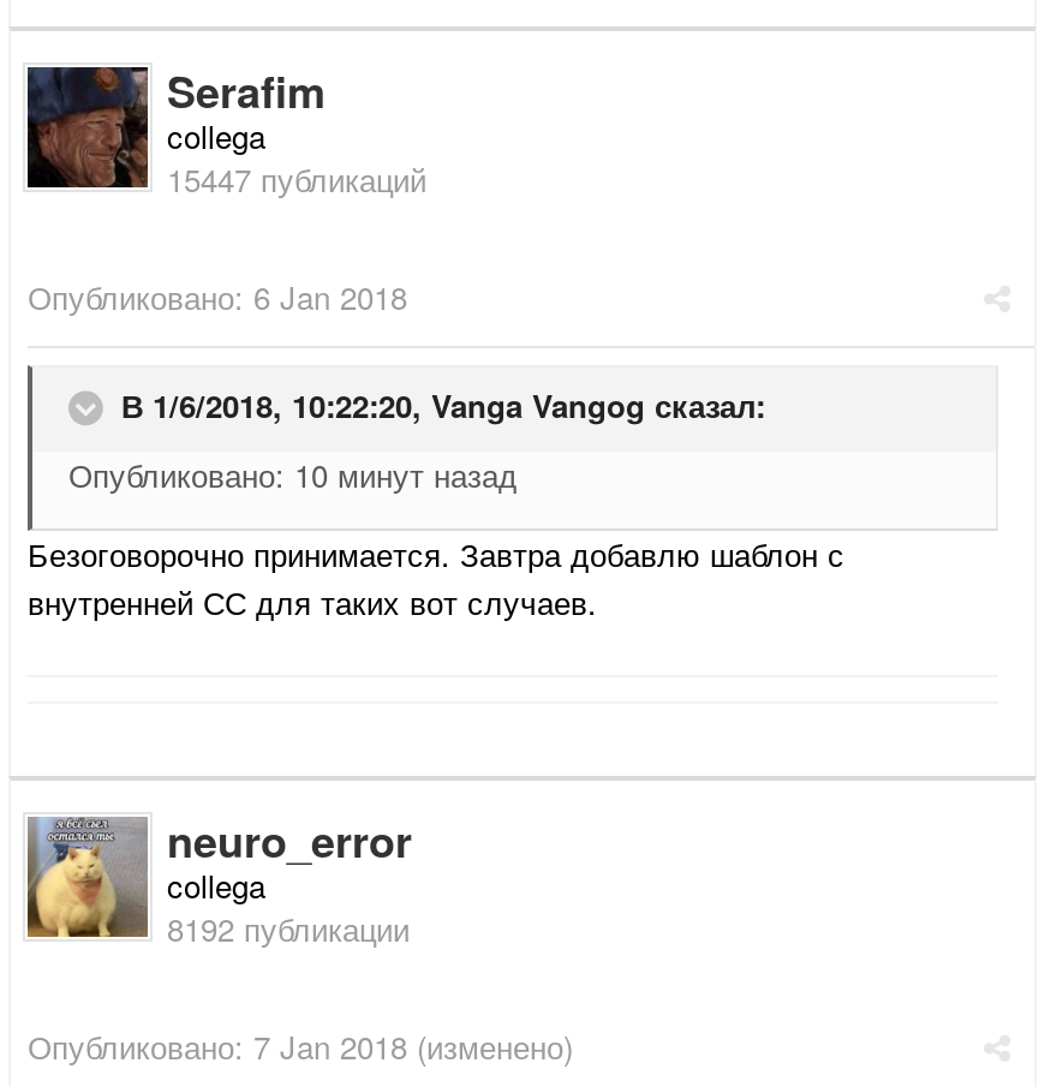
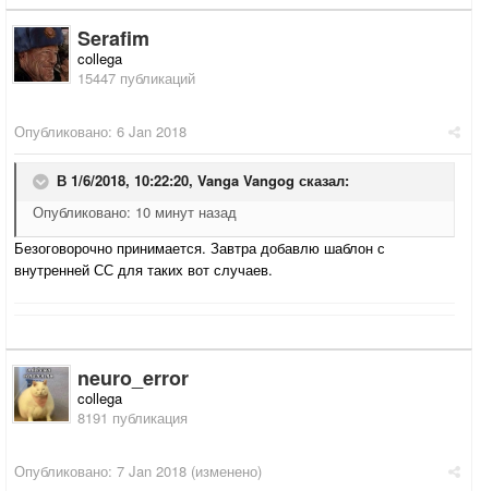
[167,906,410,951] 8192 публикации -> [77,407,188,428] 8191 публикация

